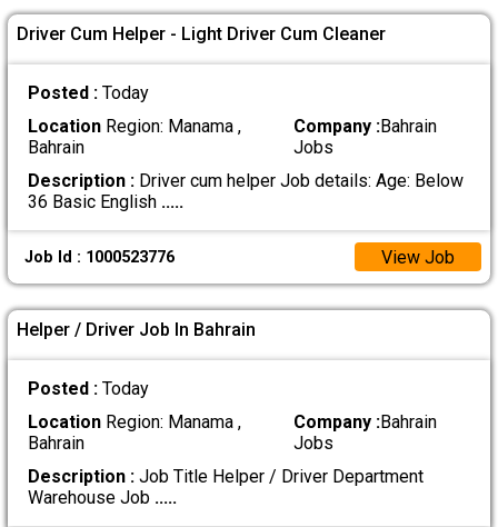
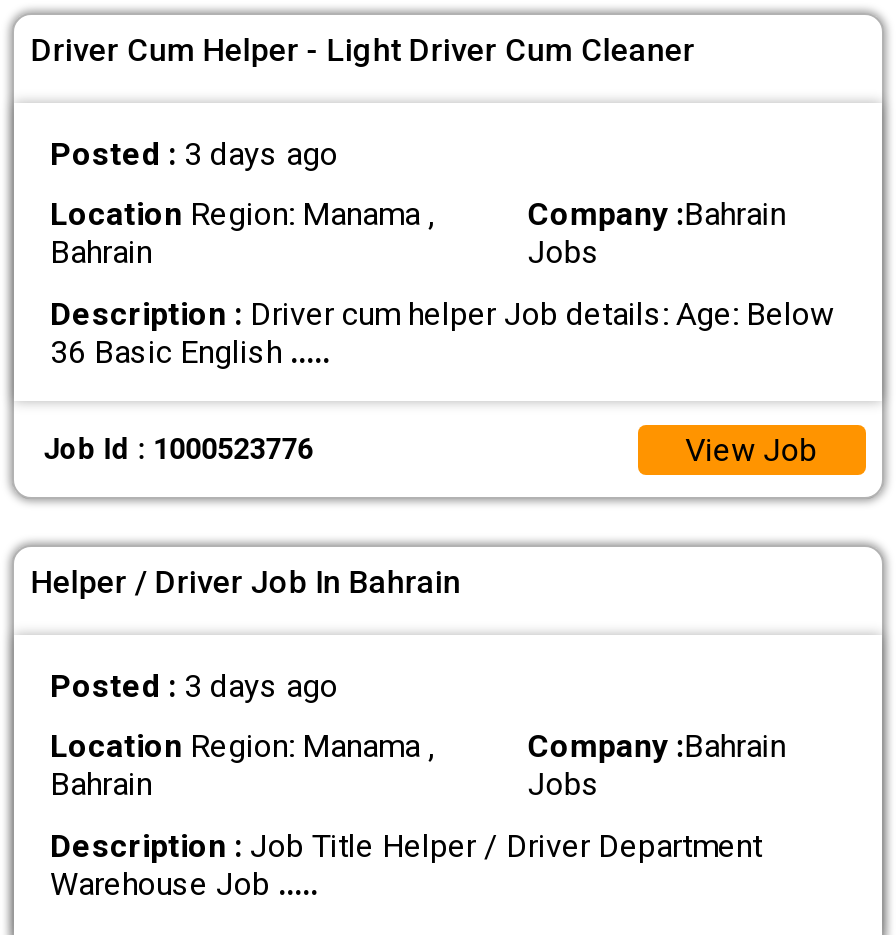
[28,82,149,103] Posted : Today -> [50,135,338,173] Posted : 3 days ago
[28,378,149,399] Posted : Today -> [50,667,338,705] Posted : 3 days ago

